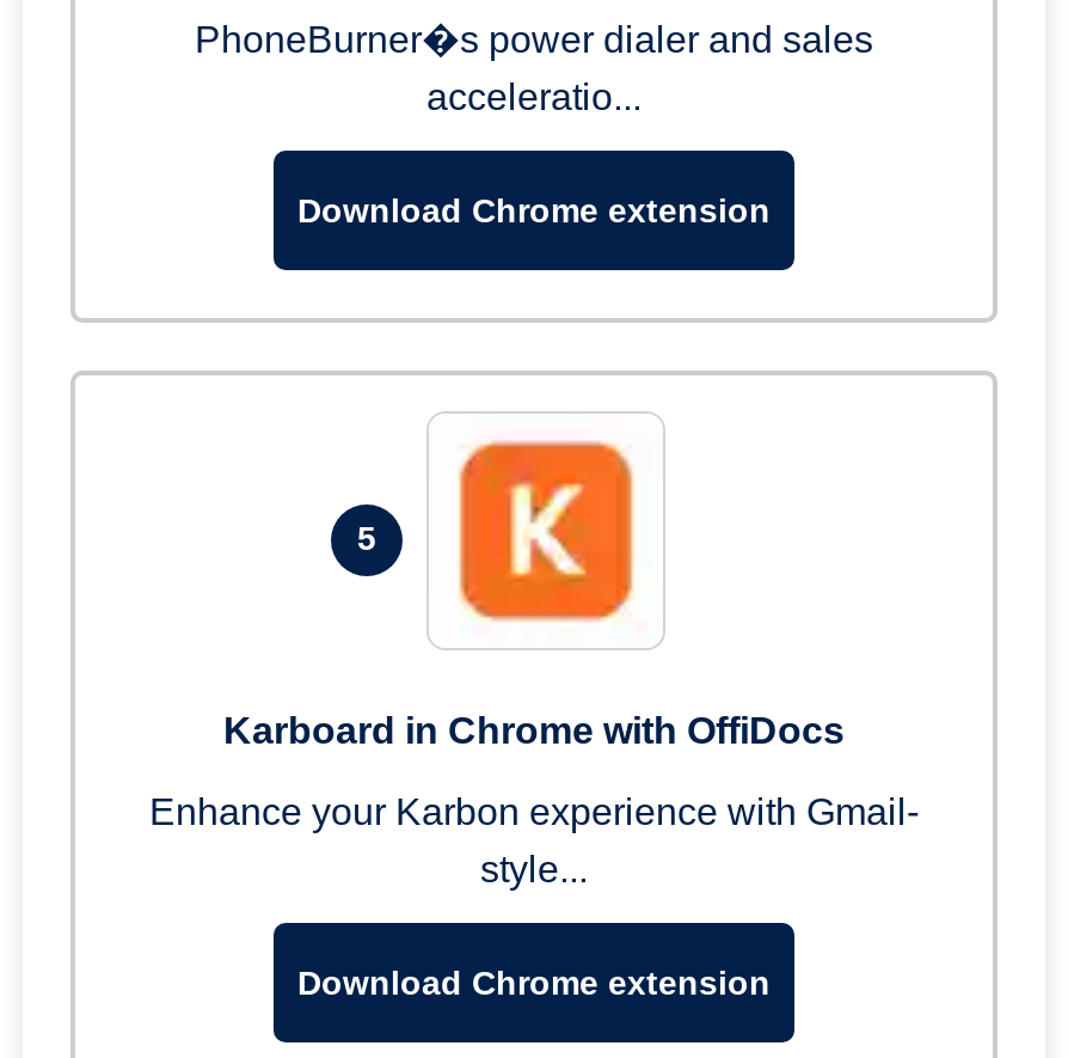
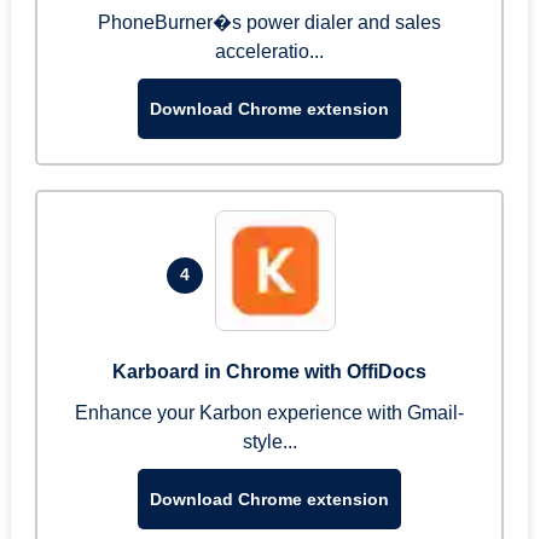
[357,519,376,557] 5 -> [180,265,190,284] 4

